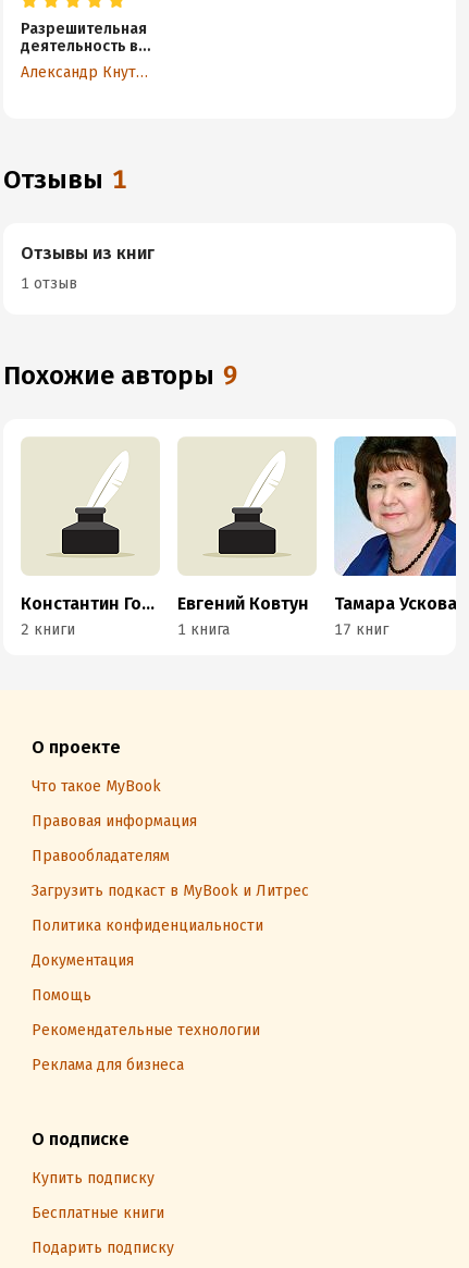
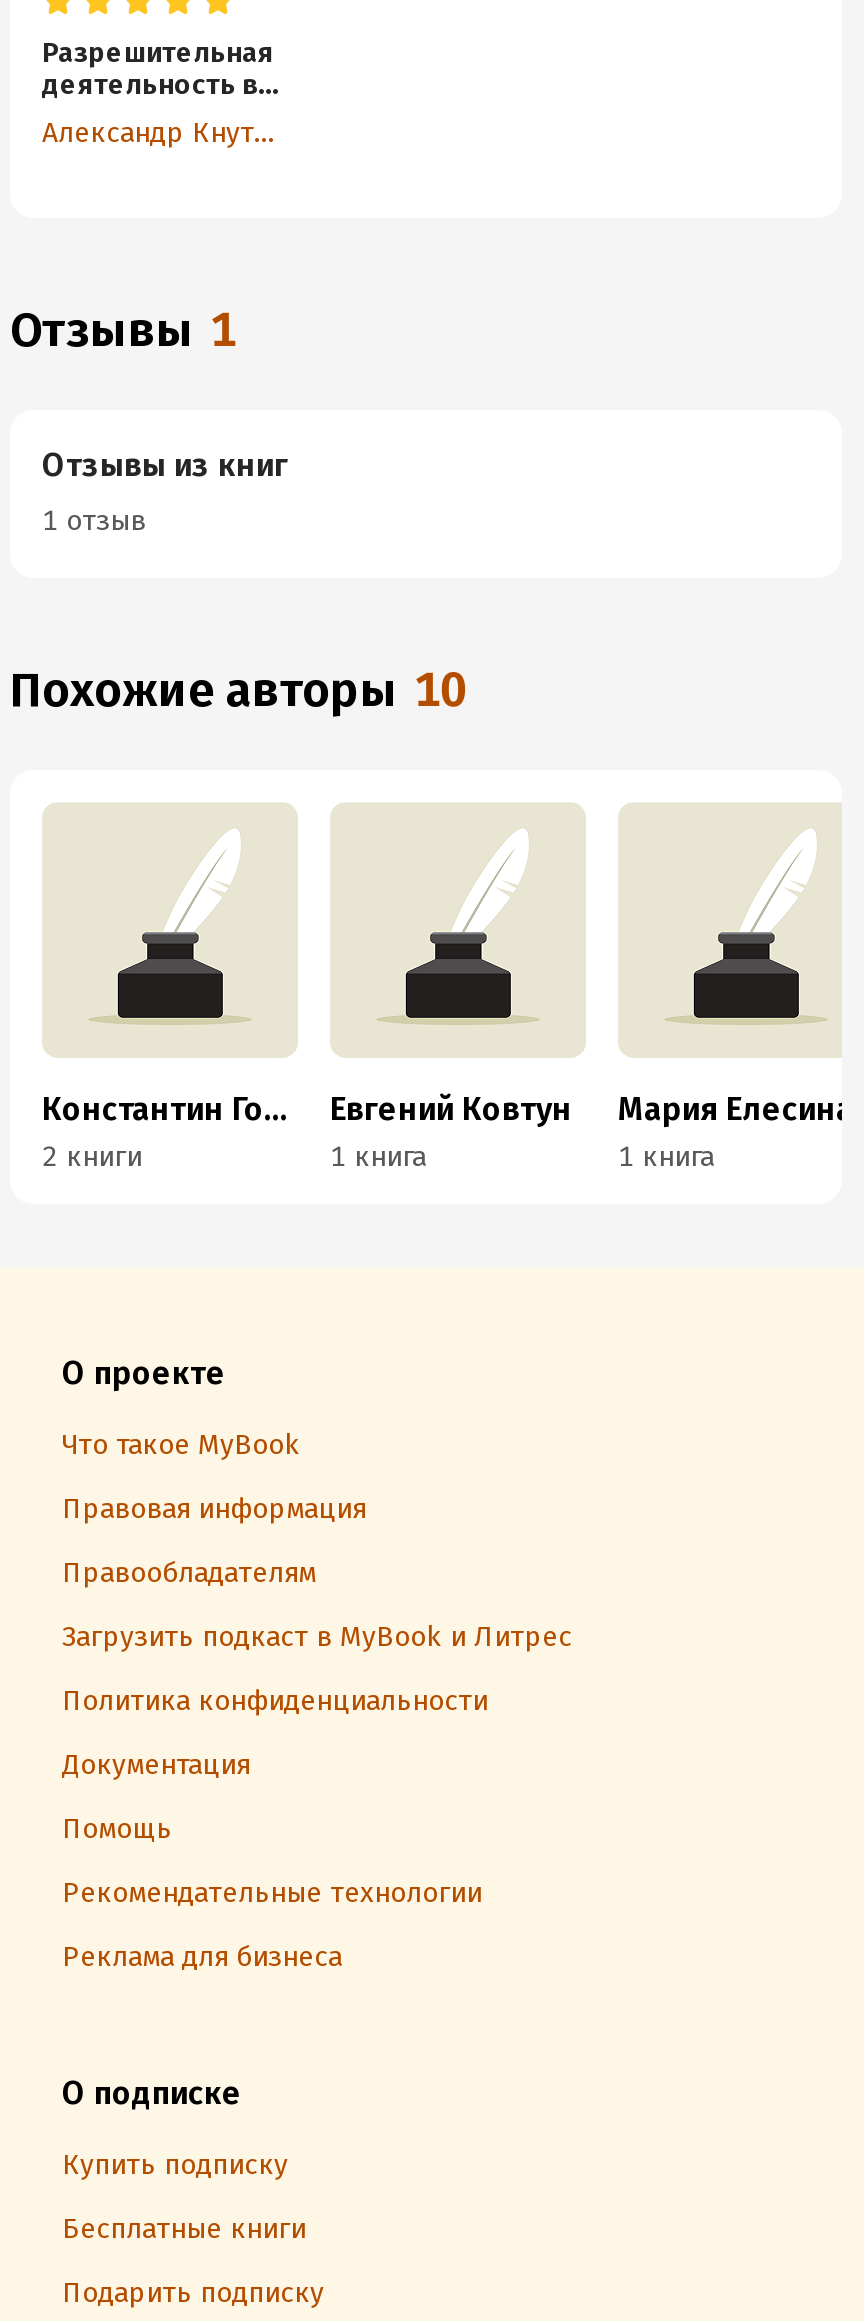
[21,360,237,391] Похожие авторы 9 -> [42,662,466,718] Похожие авторы 10
[334,435,457,639] [image] | Тамара Ускова | 17 книг -> [618,802,854,1174] [image] | Мария Елесина | 1 книга

